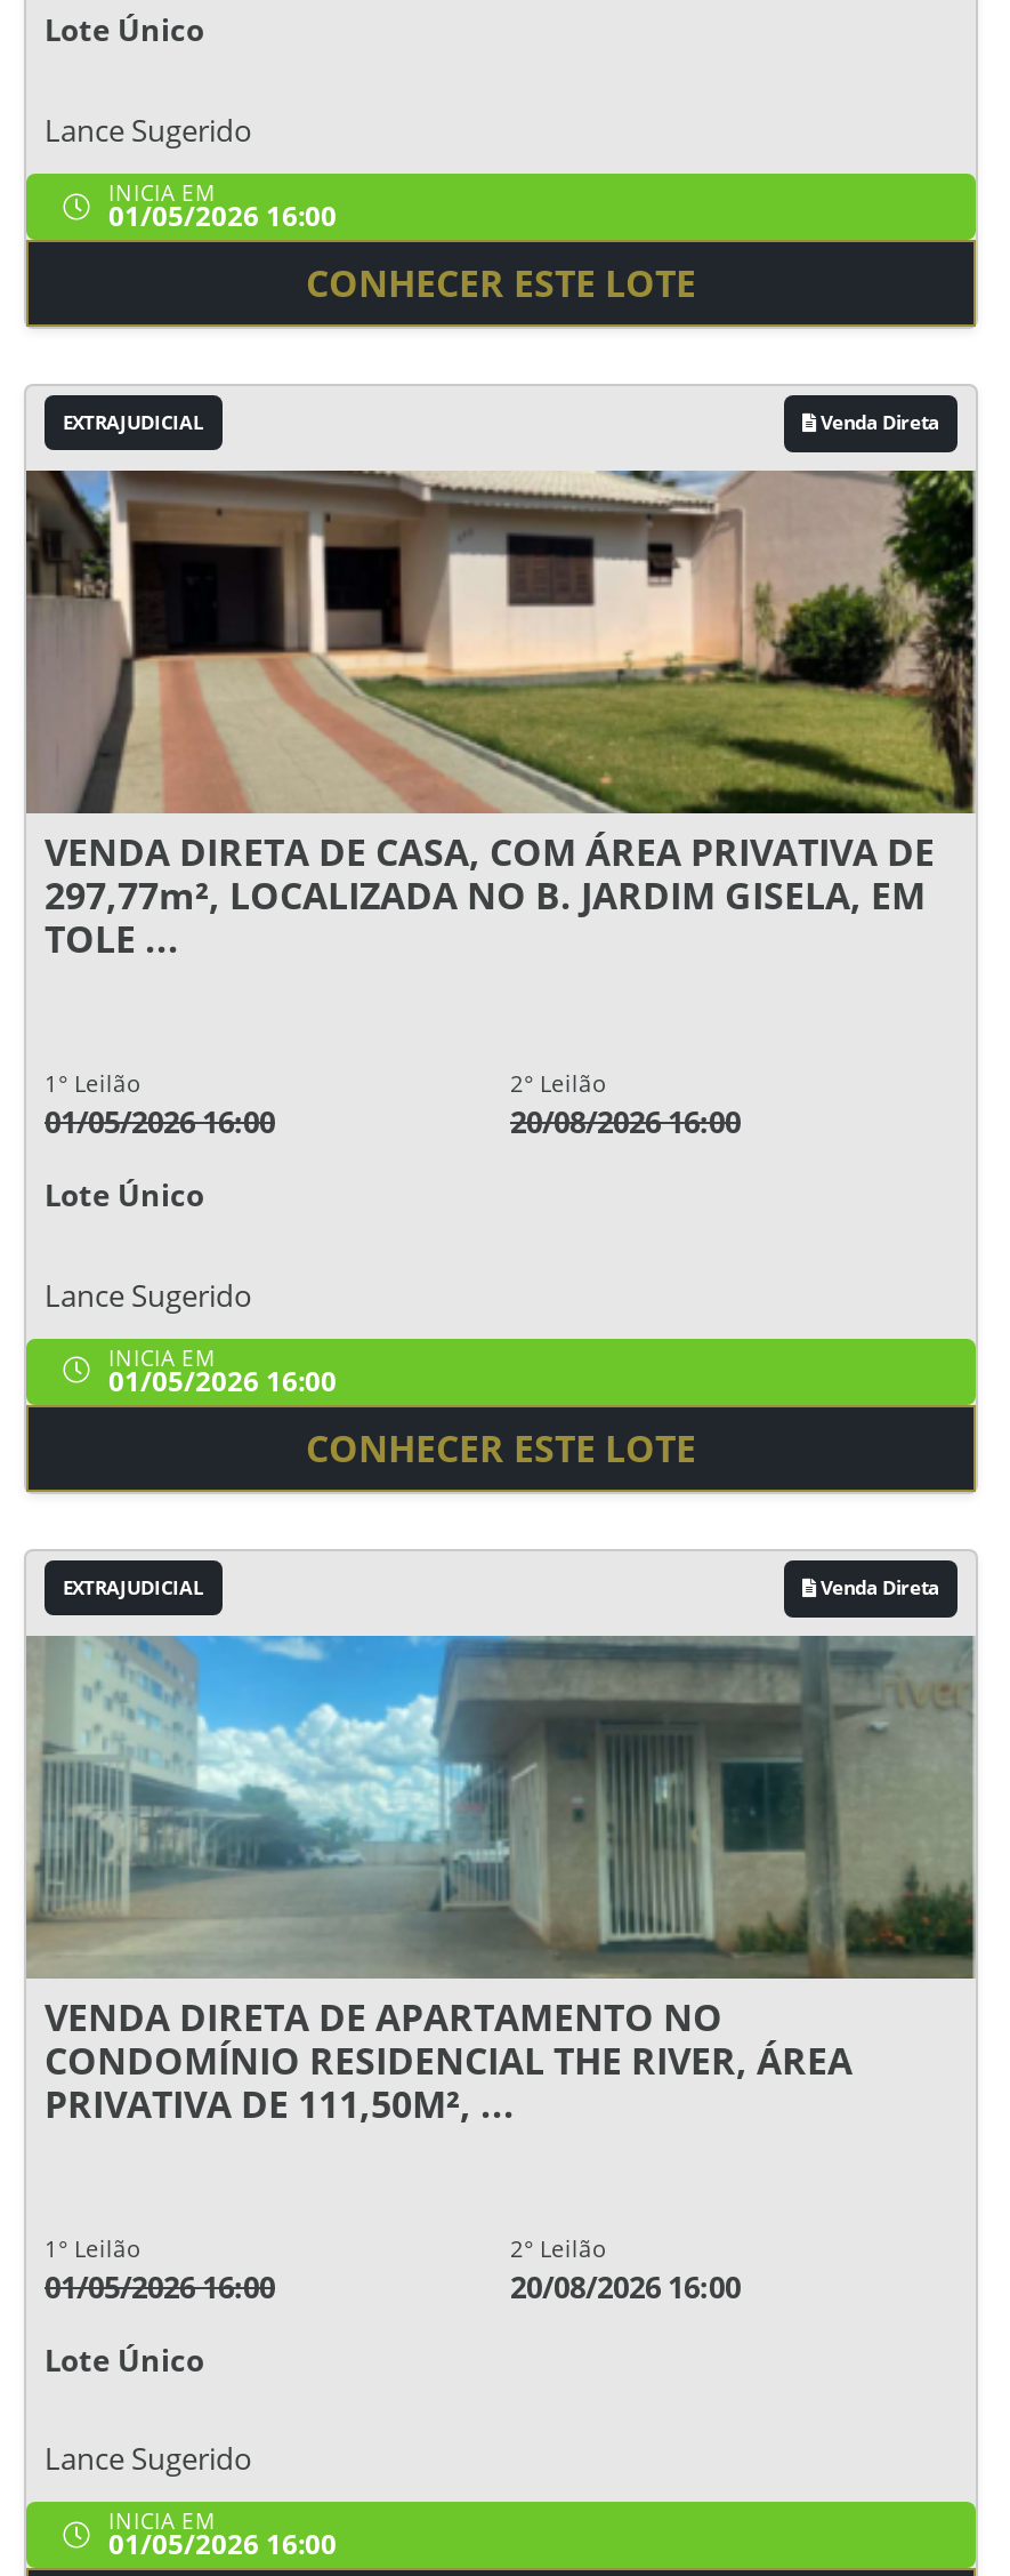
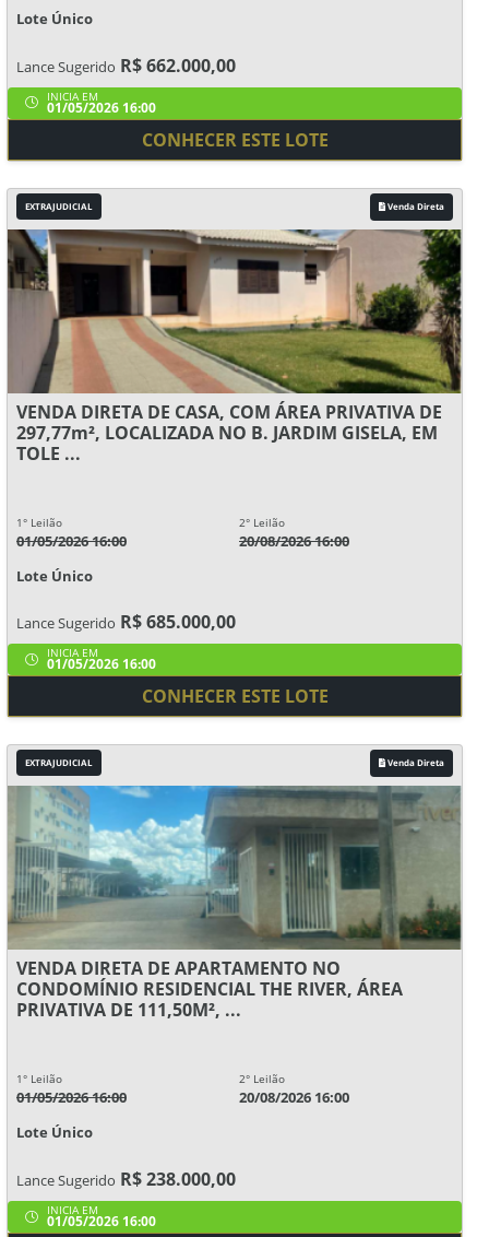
[45,111,252,152] Lance Sugerido -> [16,53,236,77] Lance Sugerido R$ 662.000,00
[45,1275,252,1316] Lance Sugerido -> [16,610,236,634] Lance Sugerido R$ 685.000,00
[45,2439,252,2480] Lance Sugerido -> [16,1167,236,1191] Lance Sugerido R$ 238.000,00

